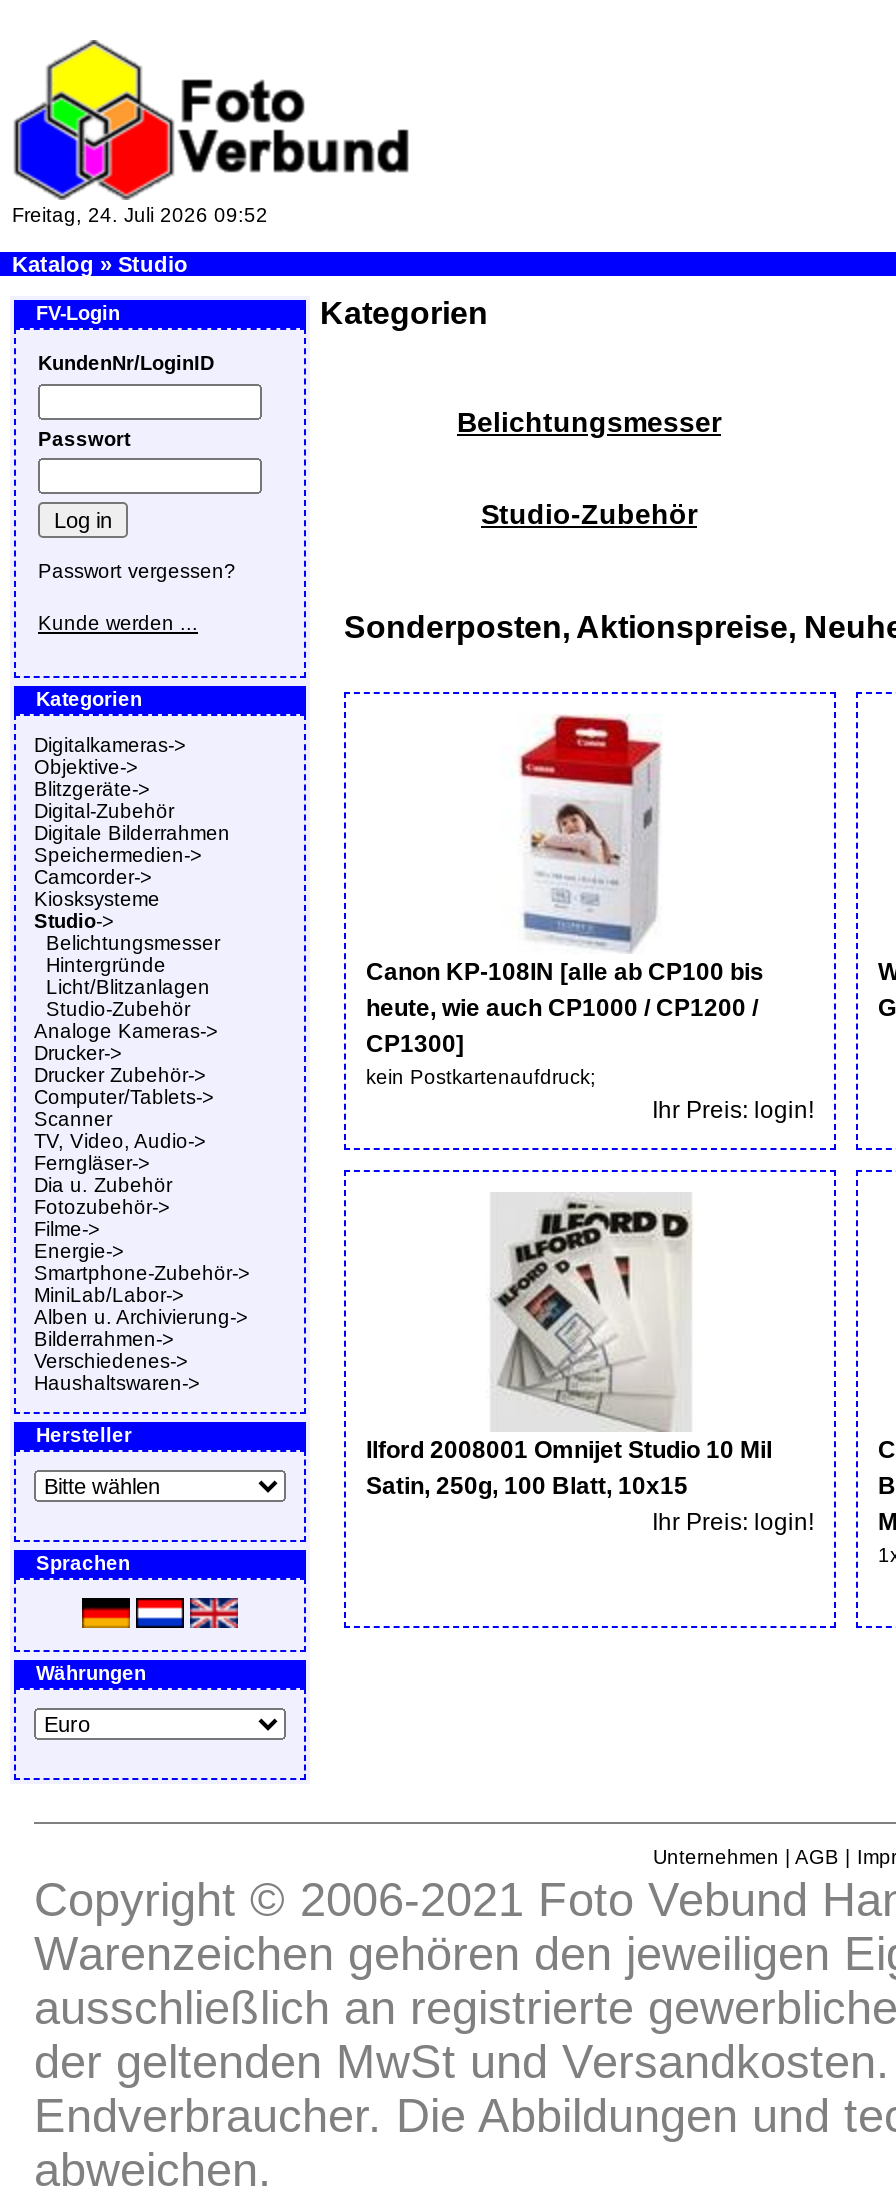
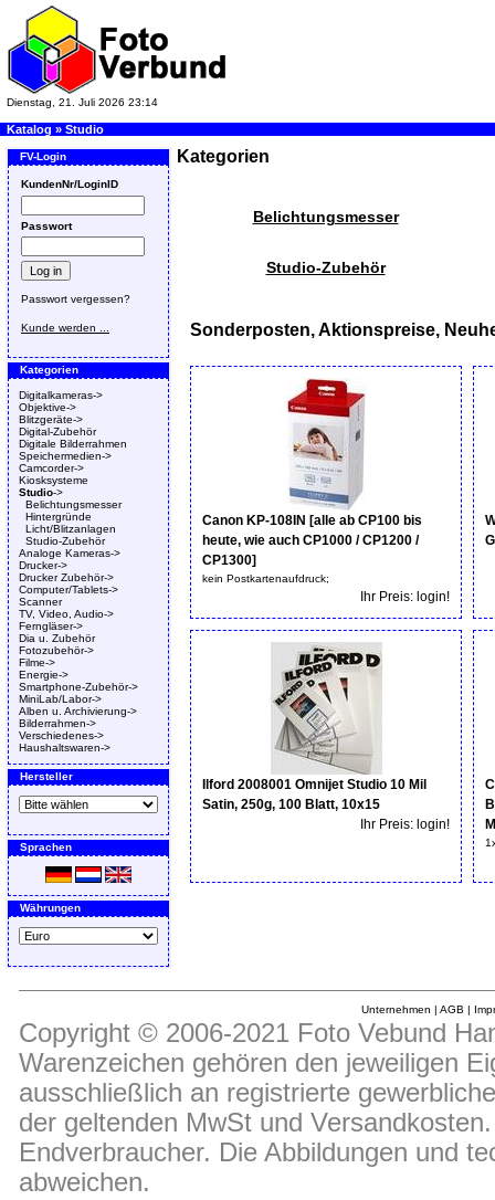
[0,204,268,226] Freitag, 24. Juli 2026 09:52 -> [0,96,158,108] Dienstag, 21. Juli 2026 23:14

